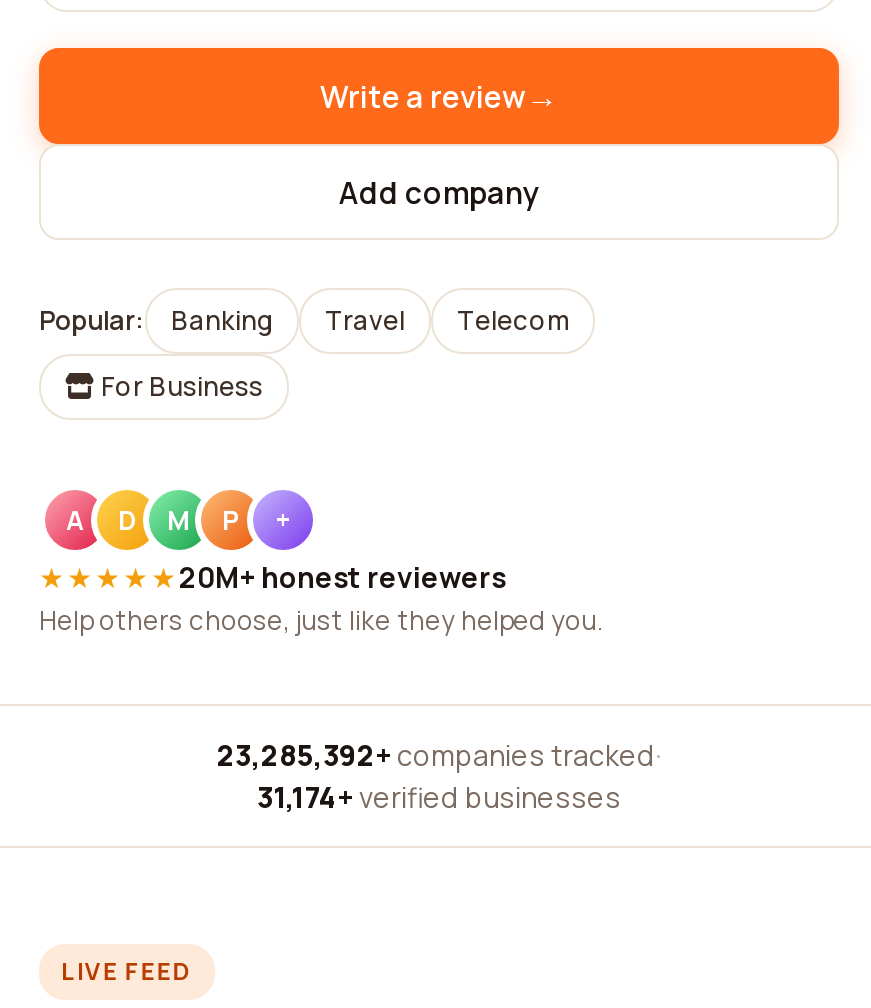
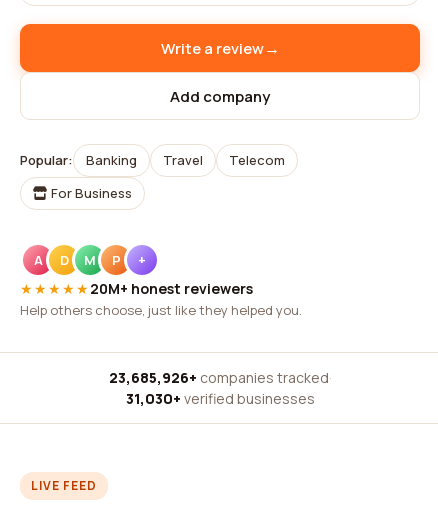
[217,736,661,774] 23,285,392+ companies tracked · -> [108,368,331,387] 23,685,926+ companies tracked ·
[257,778,621,816] 31,174+ verified businesses -> [125,389,314,408] 31,030+ verified businesses

